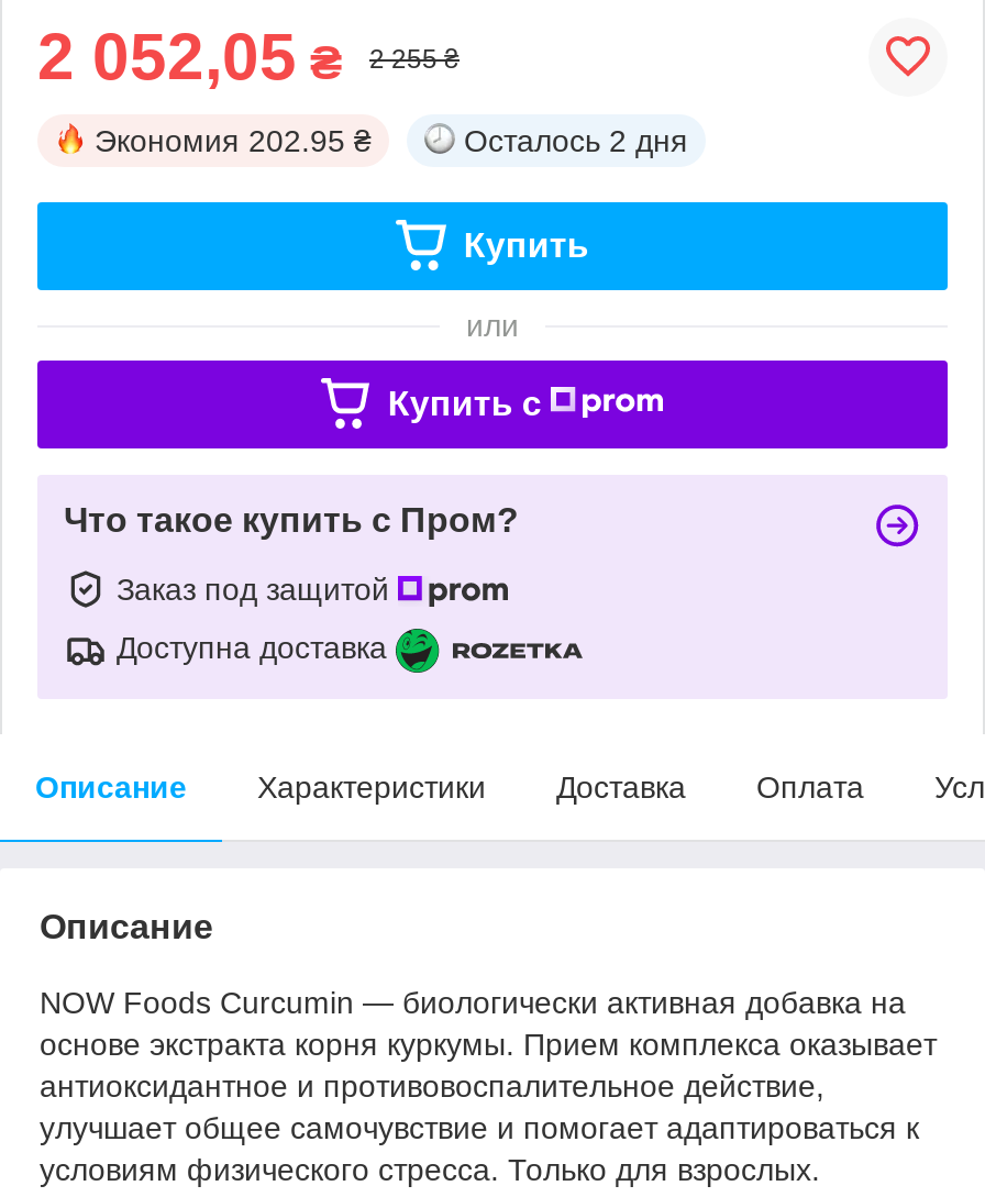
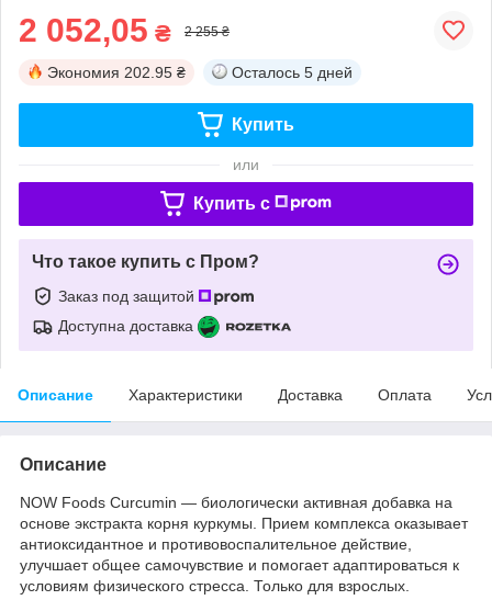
[464,123,688,158] Осталось 2 дня -> [232,63,353,81] Осталось 5 дней

